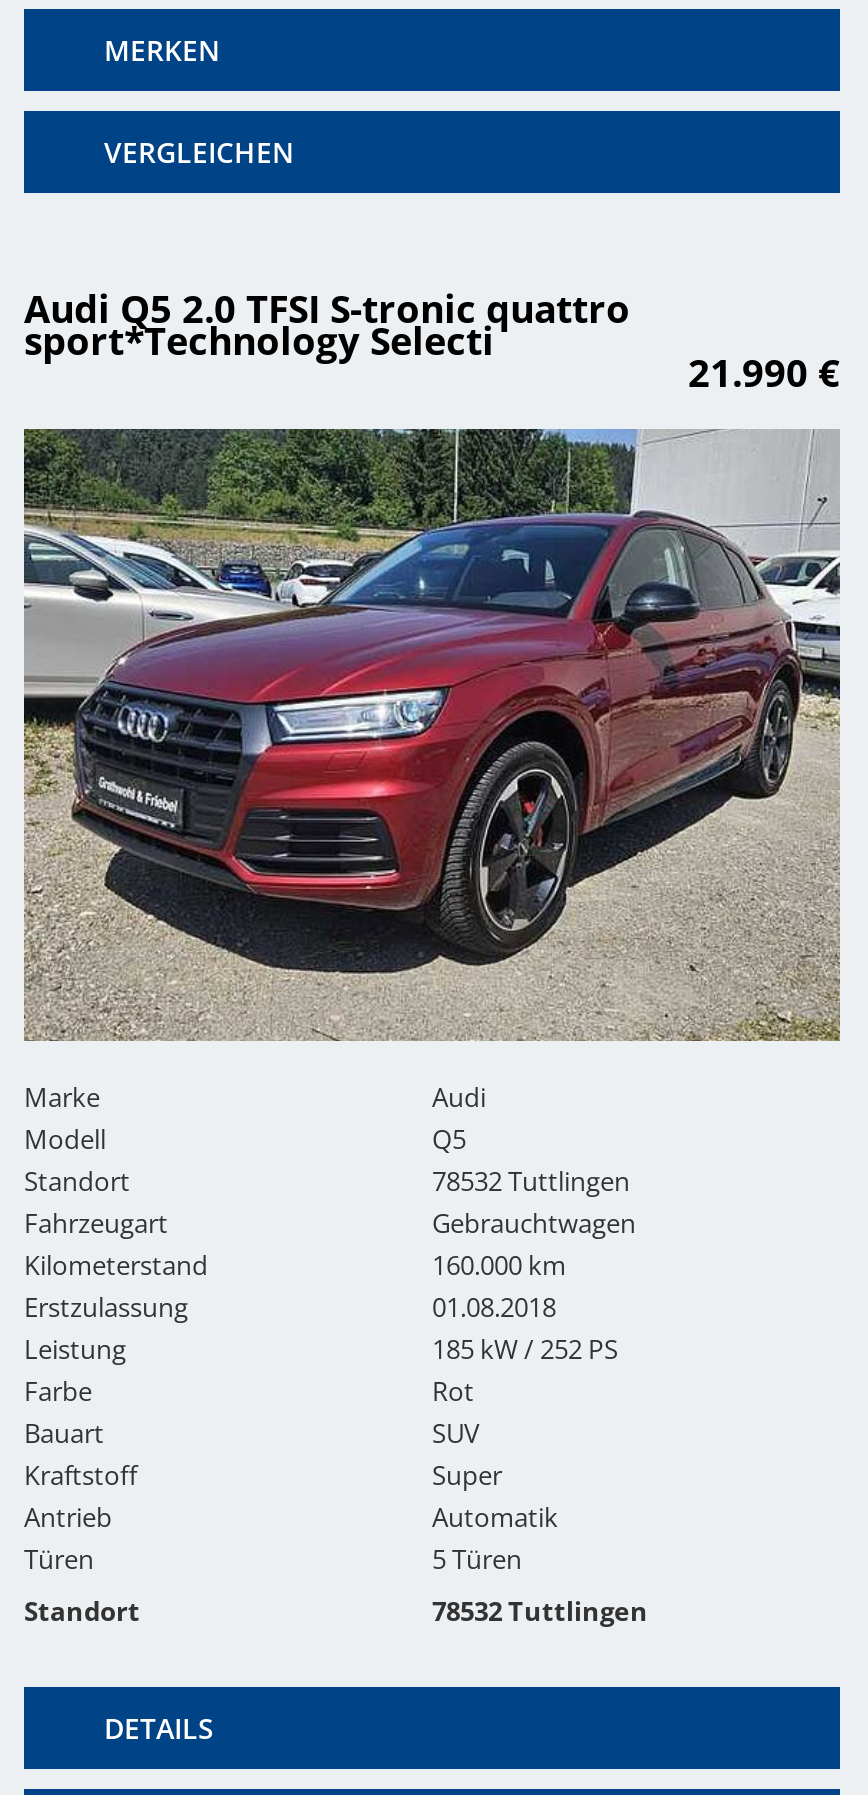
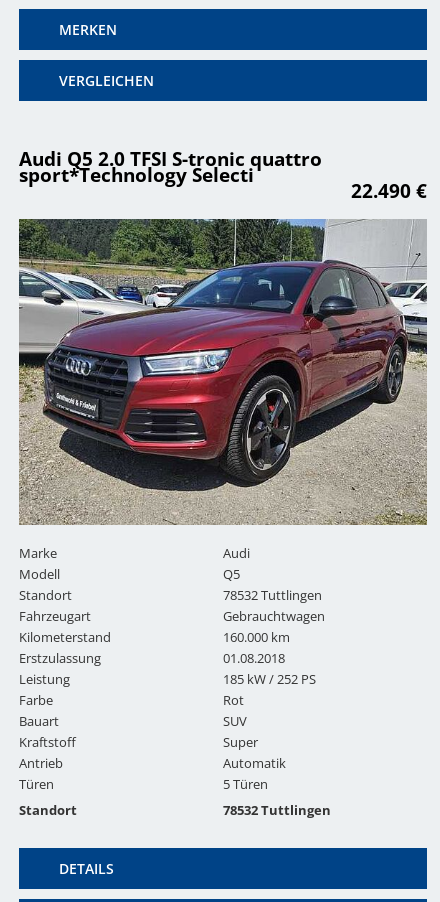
[688,347,840,399] 21.990 € -> [351,178,427,204] 22.490 €

